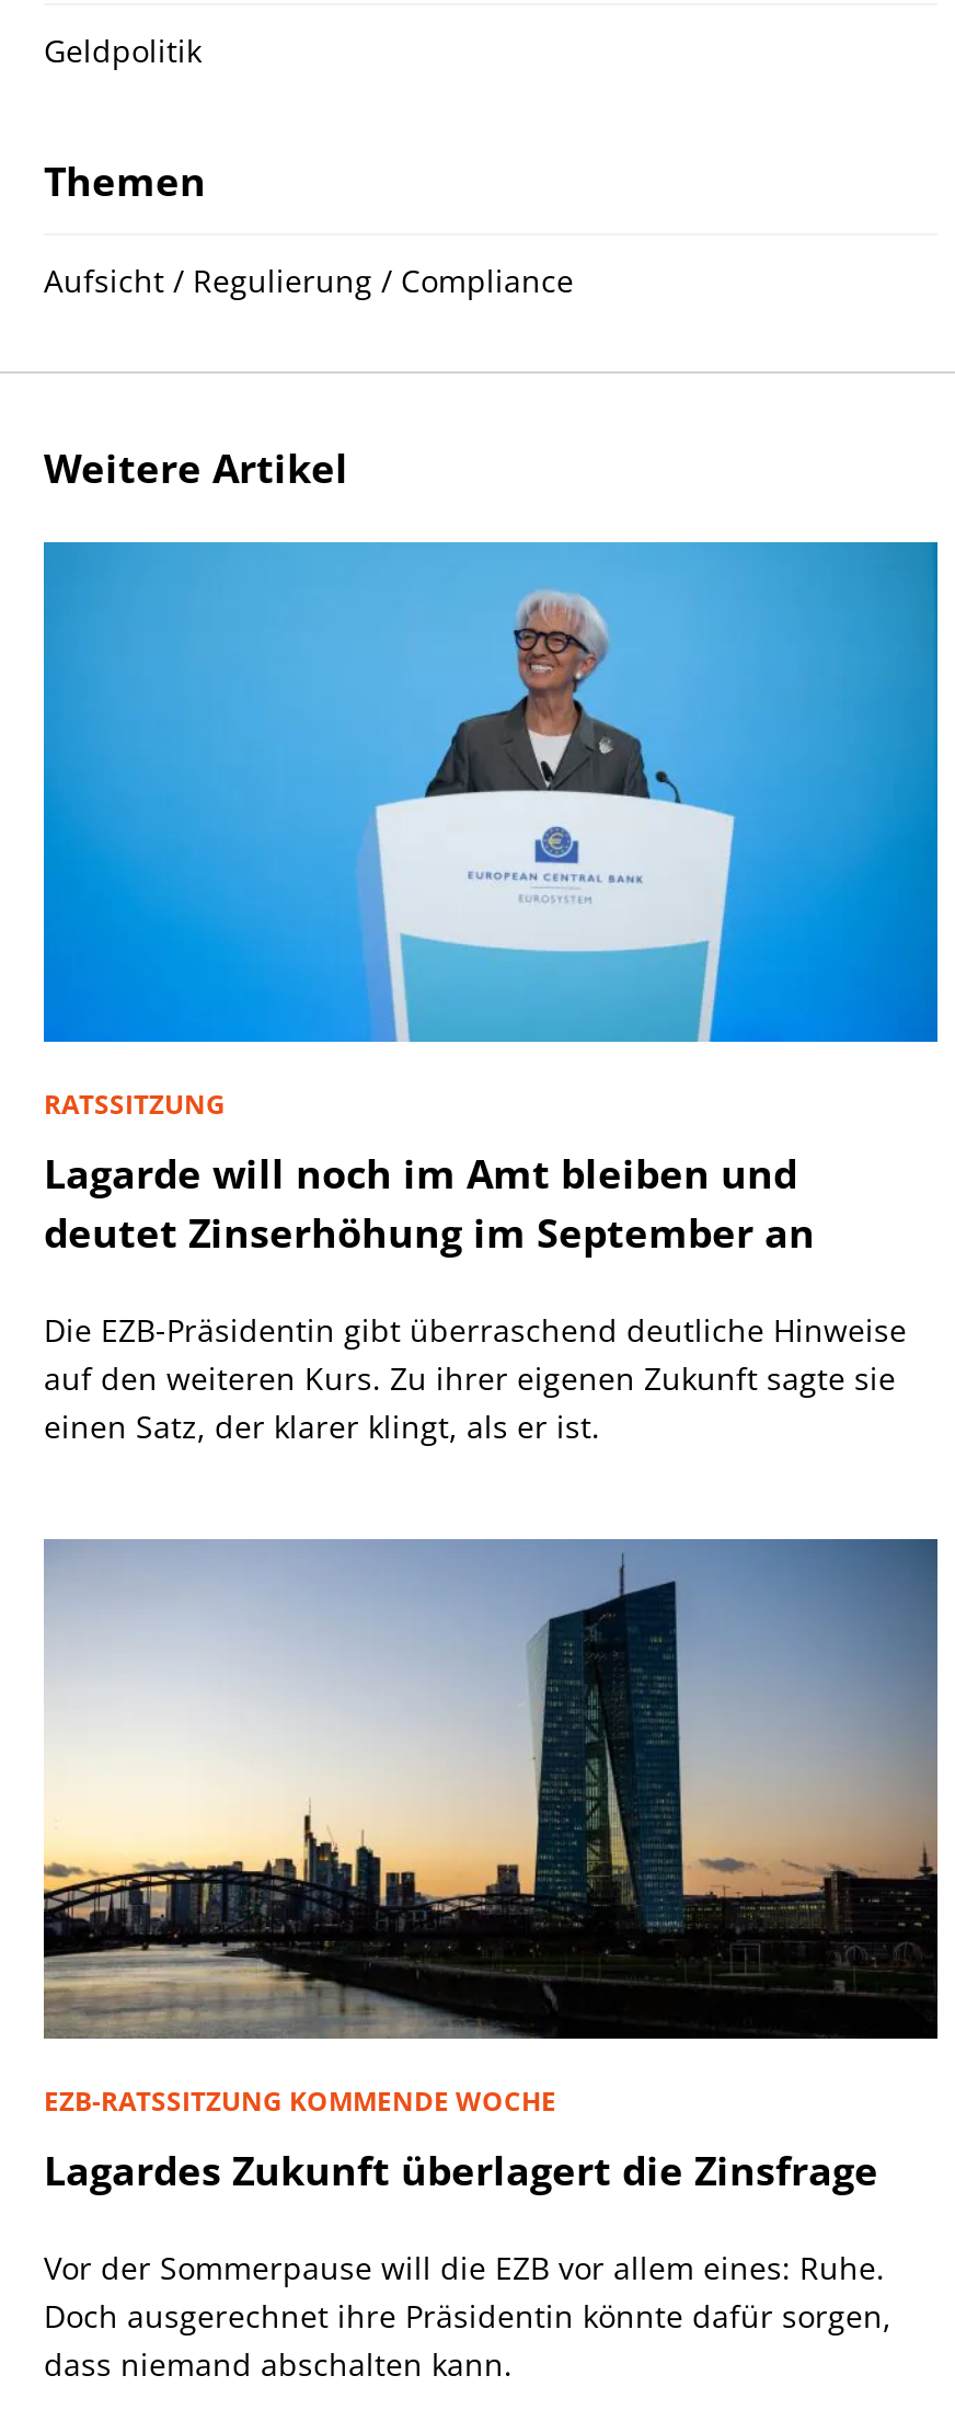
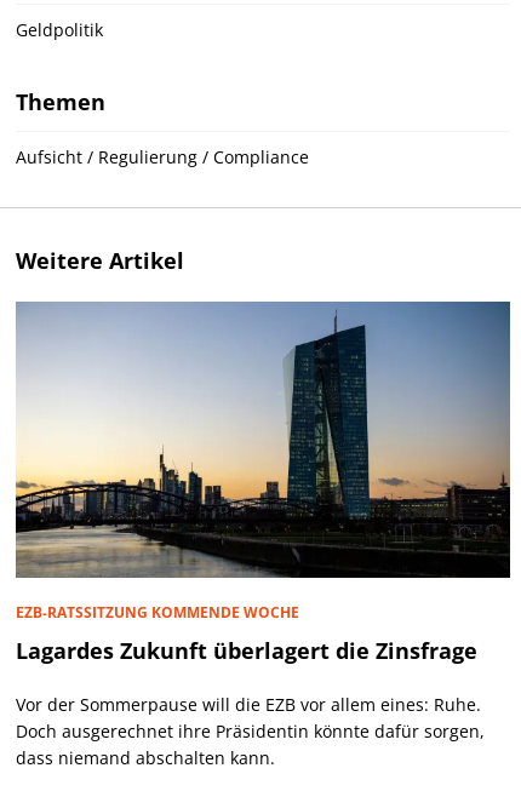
[42,540,940,1448] [image] | RATSSITZUNG | Lagarde will noch im Amt bleiben und | deutet Zinserhöhung im September an | Die EZB-Präsidentin gibt überraschend deutliche Hinweise | auf den weiteren Kurs. Zu ihrer eigenen Zukunft sagte sie | einen Satz, der klarer klingt, als er ist. -> none

